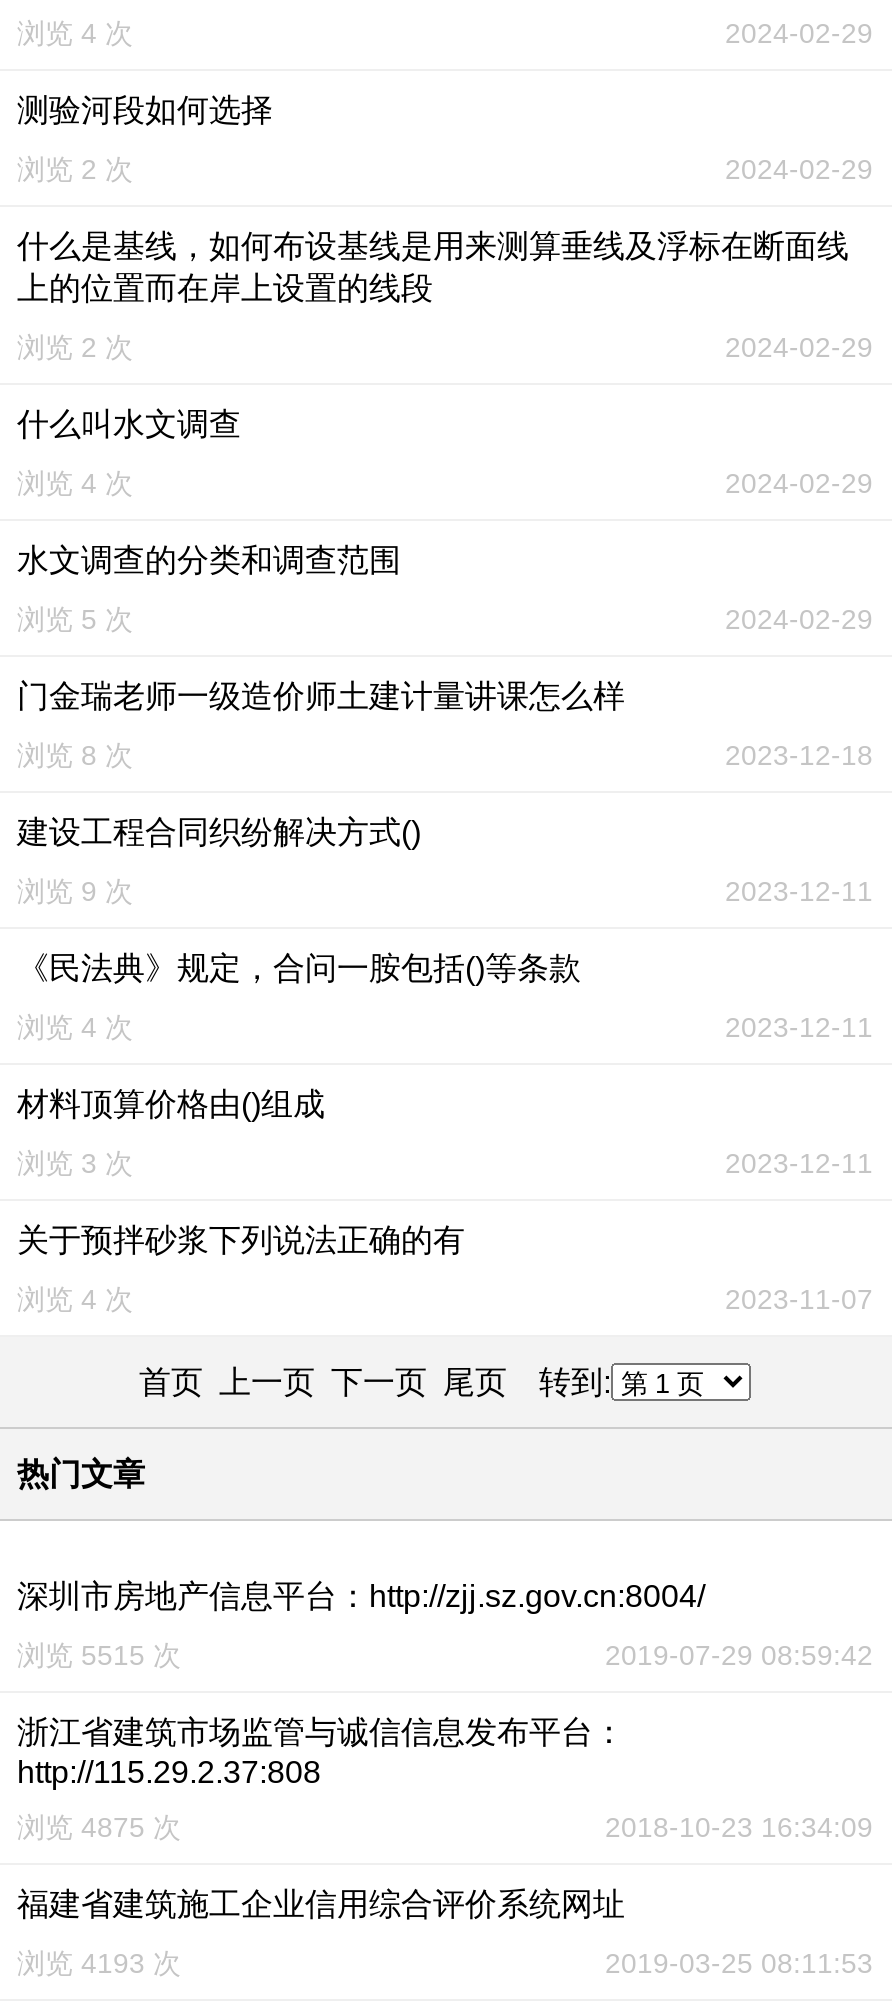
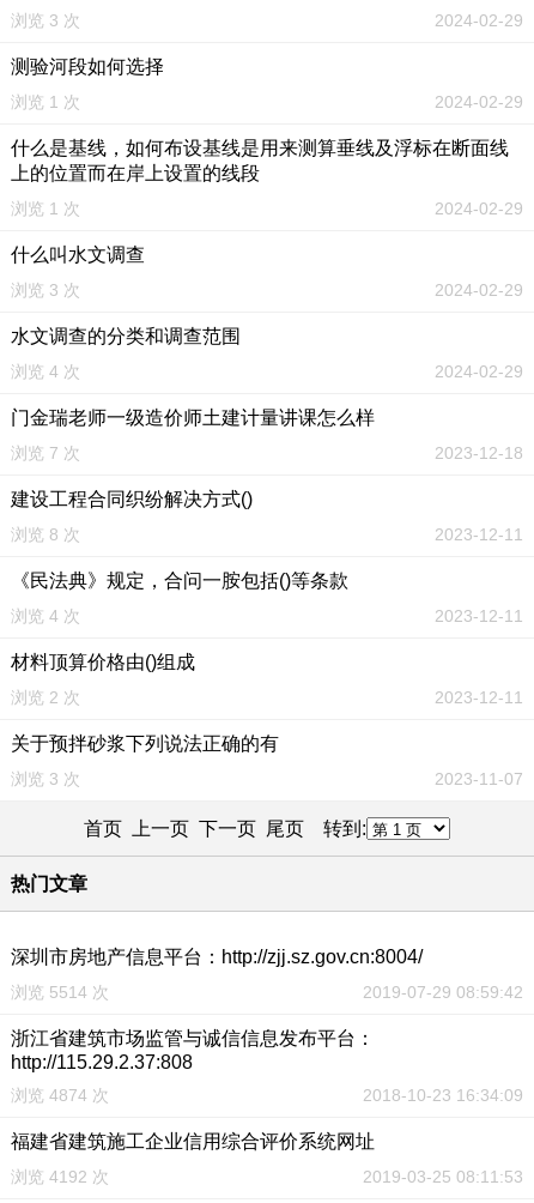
[17,17,133,49] 浏览 4 次 -> [11,11,80,30] 浏览 3 次
[17,153,133,185] 浏览 2 次 -> [11,92,80,111] 浏览 1 次
[17,331,133,363] 浏览 2 次 -> [11,199,80,218] 浏览 1 次
[17,467,133,499] 浏览 4 次 -> [11,280,80,300] 浏览 3 次
[17,603,133,635] 浏览 5 次 -> [11,362,80,381] 浏览 4 次
[17,739,133,771] 浏览 8 次 -> [11,443,80,463] 浏览 7 次
[17,875,133,907] 浏览 9 次 -> [11,525,80,544] 浏览 8 次
[17,1147,133,1179] 浏览 3 次 -> [11,688,80,707] 浏览 2 次
[17,1283,133,1315] 浏览 4 次 -> [11,769,80,788] 浏览 3 次
[17,1639,181,1671] 浏览 5515 次 -> [11,983,109,1002] 浏览 5514 次
[17,1811,181,1843] 浏览 4875 次 -> [11,1086,109,1105] 浏览 4874 次
[17,1947,181,1979] 浏览 4193 次 -> [11,1167,109,1186] 浏览 4192 次

